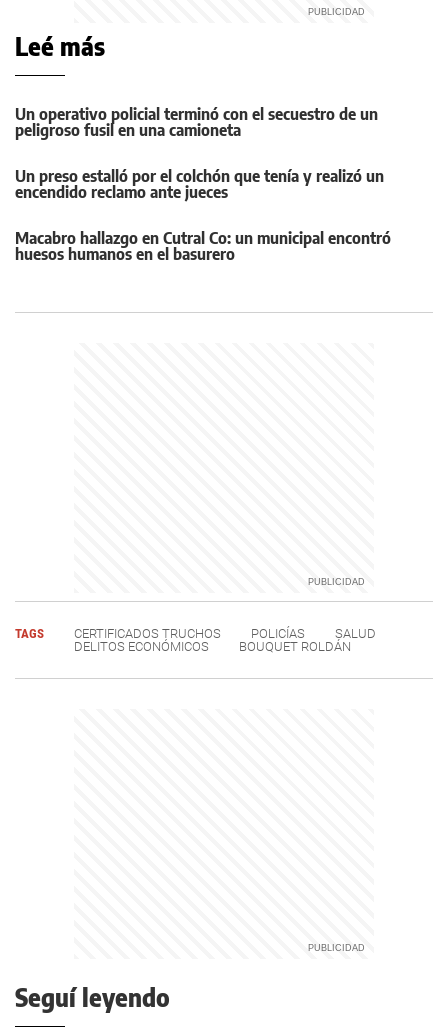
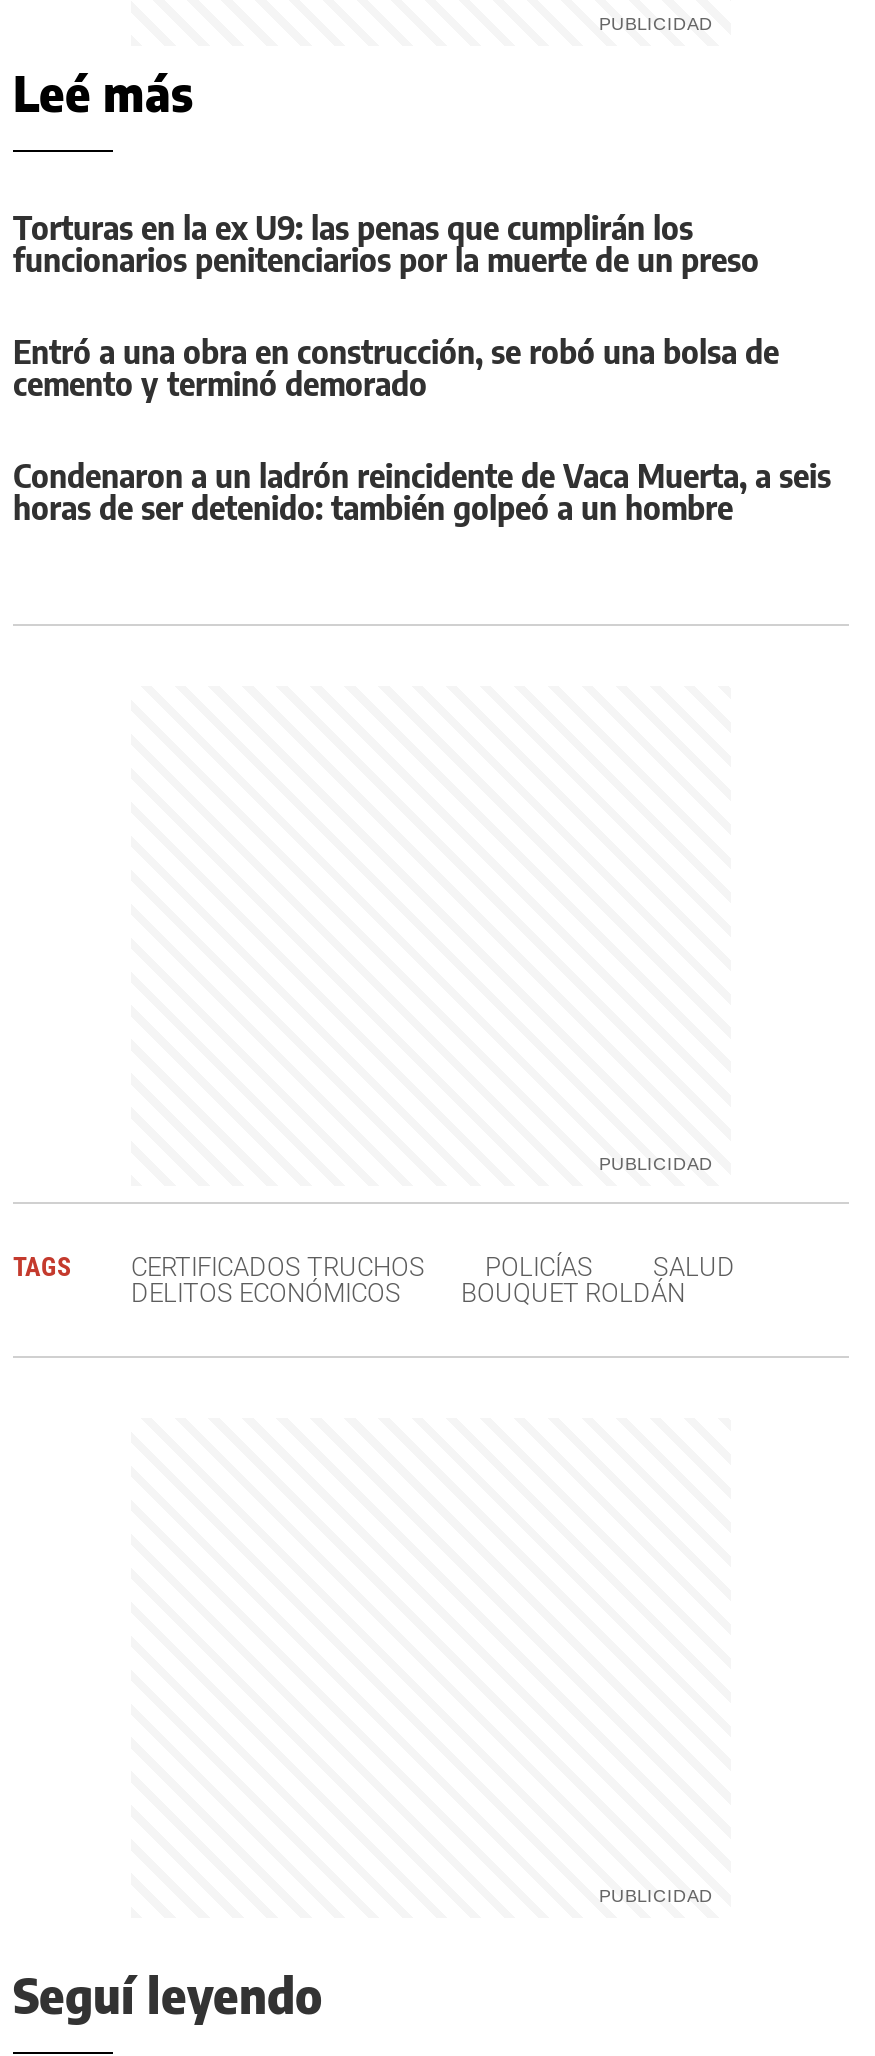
[15,104,378,140] Un operativo policial terminó con el secuestro de un | peligroso fusil en una camioneta -> [13,209,759,281] Torturas en la ex U9: las penas que cumplirán los | funcionarios penitenciarios por la muerte de un preso
[15,166,384,202] Un preso estalló por el colchón que tenía y realizó un | encendido reclamo ante jueces -> [13,333,779,405] Entró a una obra en construcción, se robó una bolsa de | cemento y terminó demorado
[15,228,391,264] Macabro hallazgo en Cutral Co: un municipal encontró | huesos humanos en el basurero -> [13,457,831,529] Condenaron a un ladrón reincidente de Vaca Muerta, a seis | horas de ser detenido: también golpeó a un hombre

